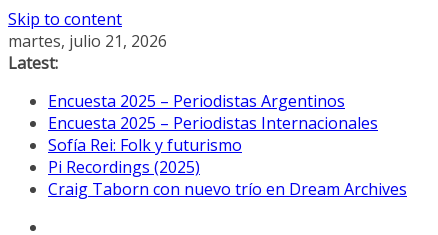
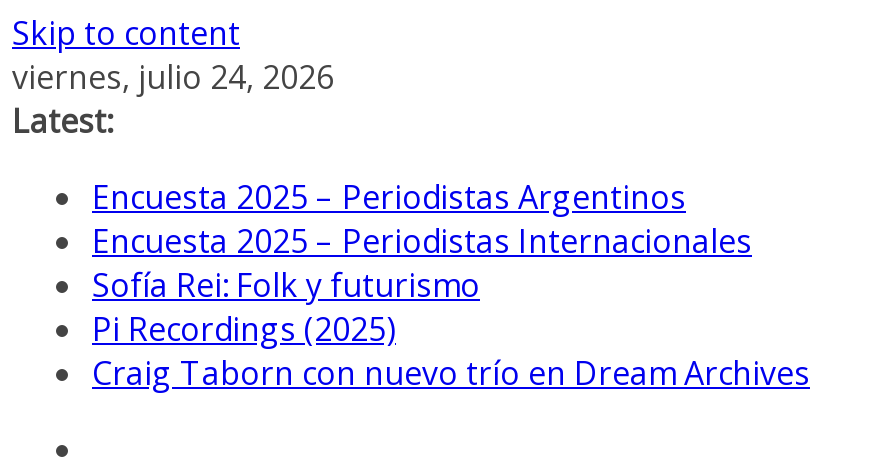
[8,30,167,52] martes, julio 21, 2026 -> [12,55,334,99] viernes, julio 24, 2026

